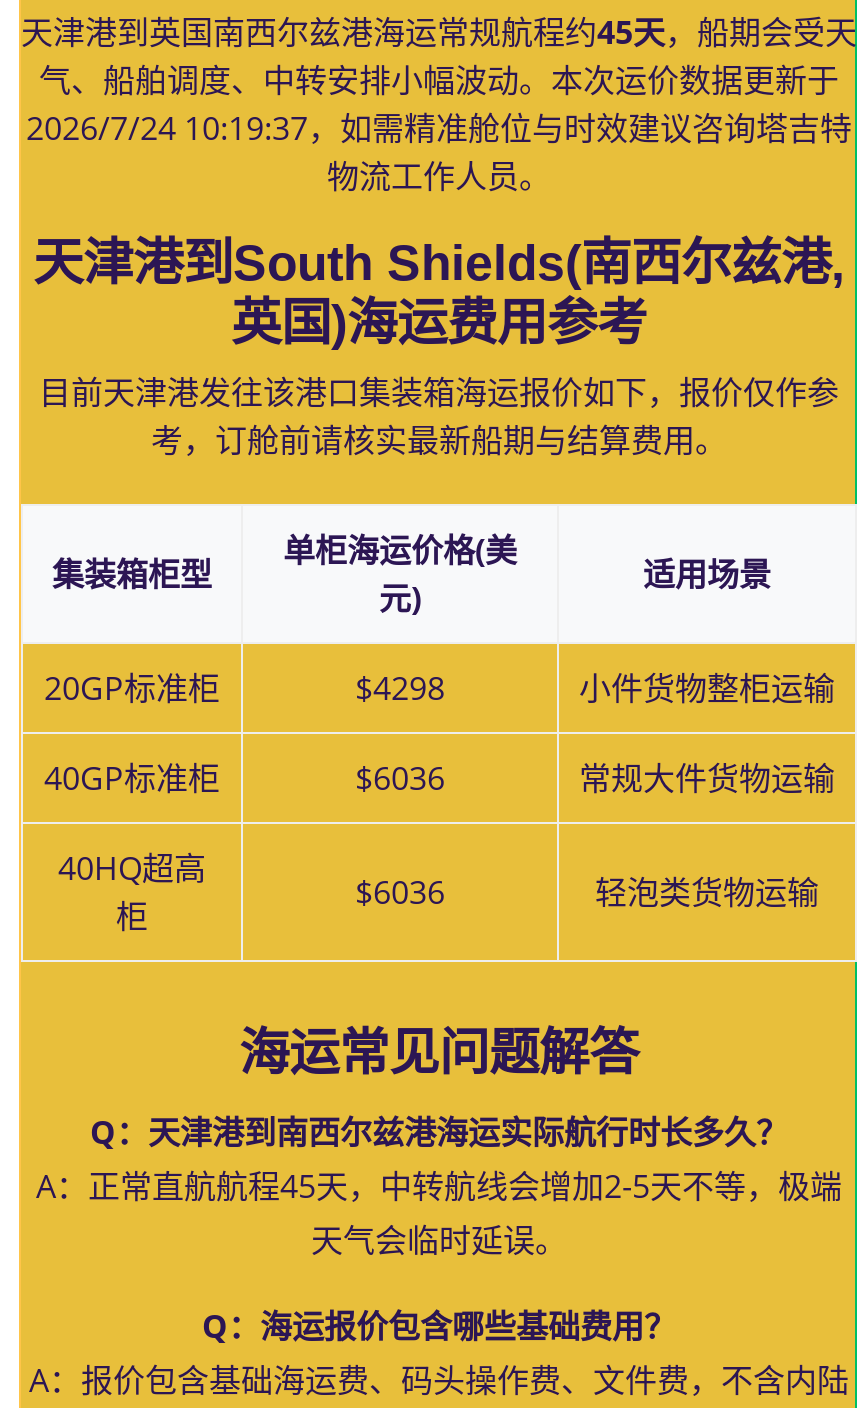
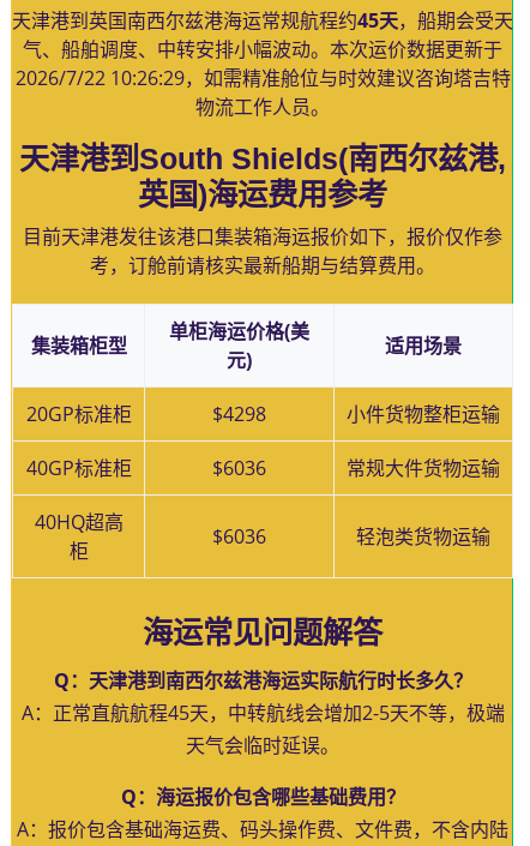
[26,106,852,150] 2026/7/24 10:19:37，如需精准舱位与时效建议咨询塔吉特 -> [15,65,510,91] 2026/7/22 10:26:29，如需精准舱位与时效建议咨询塔吉特

